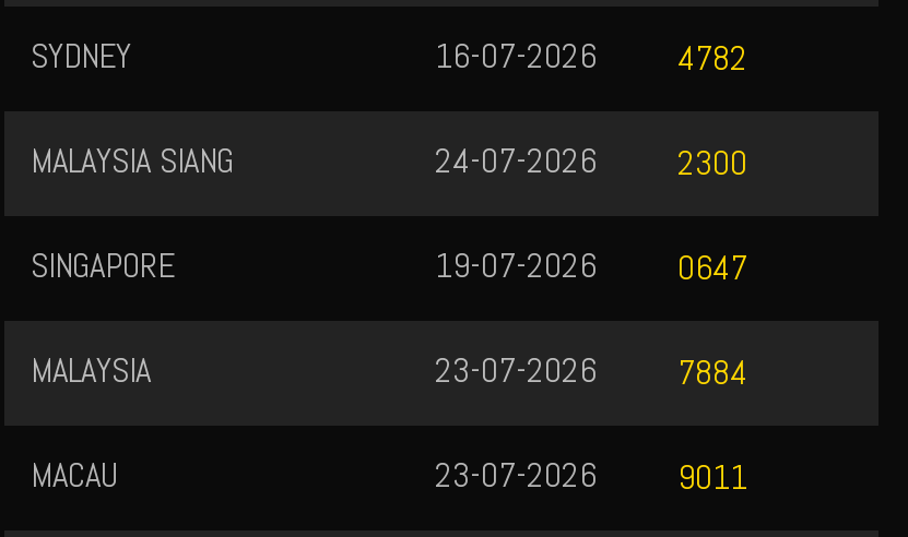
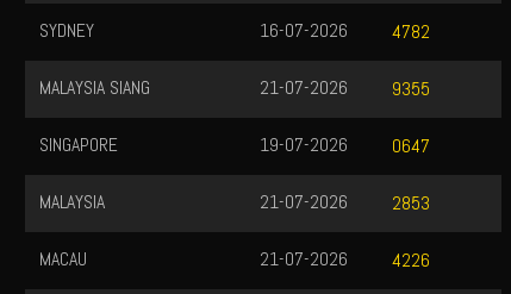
[435,140,597,183] 24-07-2026 -> [260,76,348,100] 21-07-2026
[677,141,747,184] 2300 -> [392,77,430,101] 9355
[435,349,597,393] 23-07-2026 -> [260,190,348,214] 21-07-2026
[677,350,747,394] 7884 -> [392,191,430,215] 2853
[435,454,597,498] 23-07-2026 -> [260,248,348,271] 21-07-2026
[677,455,747,499] 9011 -> [392,248,430,272] 4226

